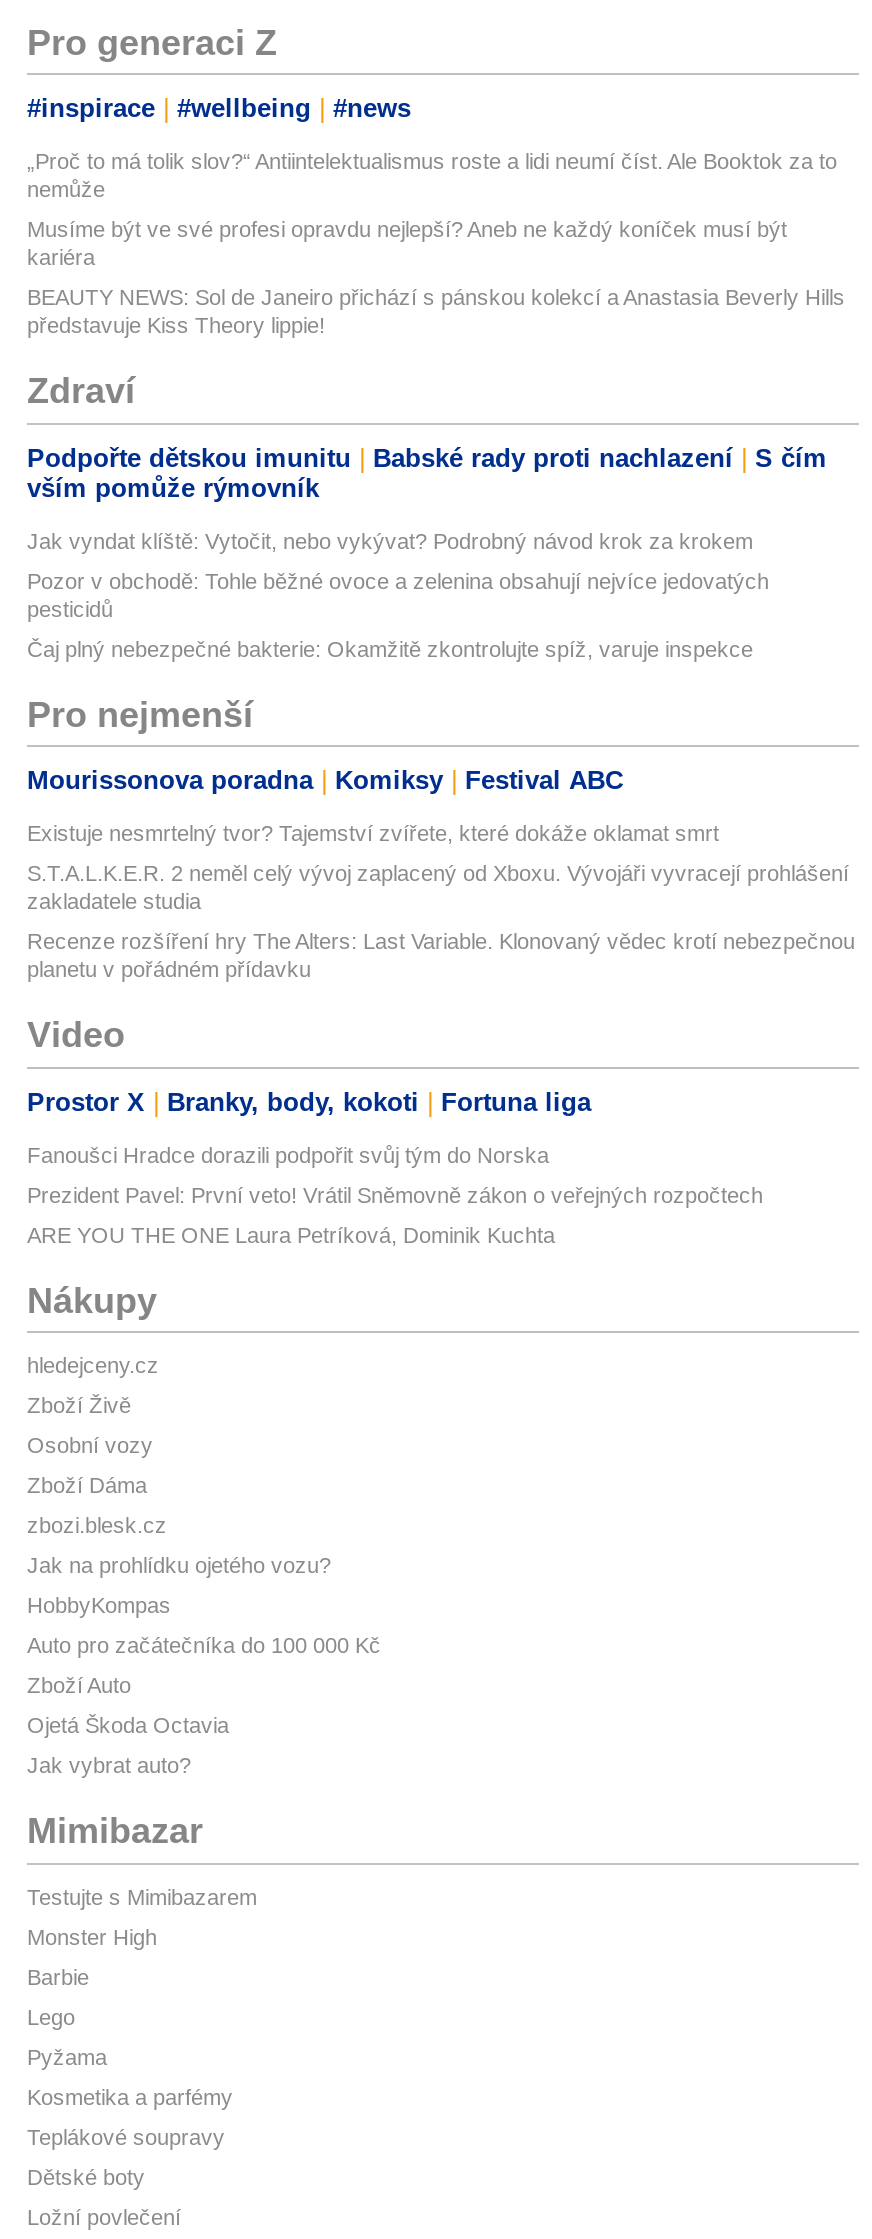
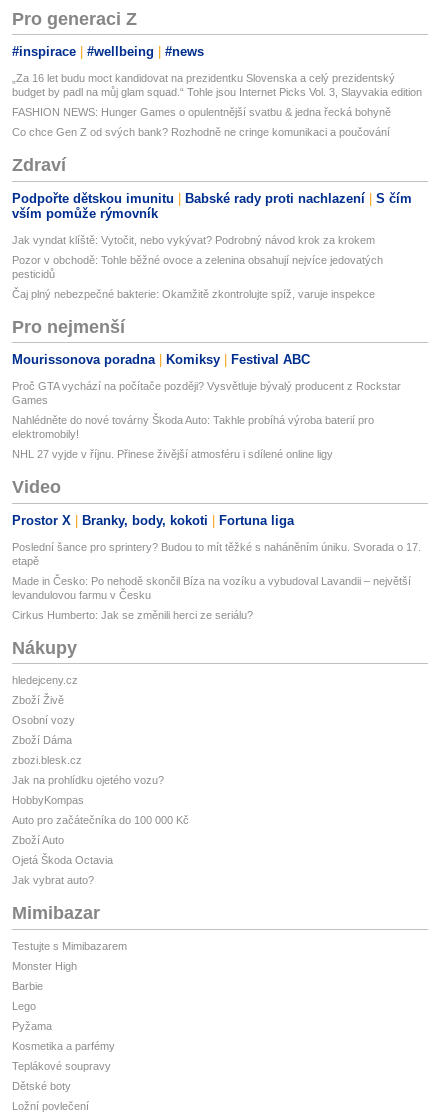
[27,149,837,201] „Proč to má tolik slov?“ Antiintelektualismus roste a lidi neumí číst. Ale Booktok za to | nemůže -> [12,72,422,98] „Za 16 let budu moct kandidovat na prezidentku Slovenska a celý prezidentský | budget by padl na můj glam squad.“ Tohle jsou Internet Picks Vol. 3, Slayvakia edition
[27,217,787,269] Musíme být ve své profesi opravdu nejlepší? Aneb ne každý koníček musí být | kariéra -> [12,106,391,118] FASHION NEWS: Hunger Games o opulentnější svatbu & jedna řecká bohyně
[27,285,845,337] BEAUTY NEWS: Sol de Janeiro přichází s pánskou kolekcí a Anastasia Beverly Hills | představuje Kiss Theory lippie! -> [12,126,390,138] Co chce Gen Z od svých bank? Rozhodně ne cringe komunikaci a poučování
moved [27,371,827,795] -> [12,155,412,367]: Zdraví | Podpořte dětskou imunitu | Babské rady proti nachlazení | ... | Komiksy | Festival ABC
[27,821,719,845] Existuje nesmrtelný tvor? Tajemství zvířete, které dokáže oklamat smrt -> [12,380,401,406] Proč GTA vychází na počítače později? Vysvětluje bývalý producent z Rockstar | Games
[27,861,849,913] S.T.A.L.K.E.R. 2 neměl celý vývoj zaplacený od Xboxu. Vývojáři vyvracejí prohlášení | zakladatele studia -> [12,414,374,440] Nahlédněte do nové továrny Škoda Auto: Takhle probíhá výroba baterií pro | elektromobily!
[27,929,855,981] Recenze rozšíření hry The Alters: Last Variable. Klonovaný vědec krotí nebezpečnou | planetu v pořádném přídavku -> [12,448,333,460] NHL 27 vyjde v říjnu. Přinese živější atmosféru i sdílené online ligy
moved [27,1015,591,1116] -> [12,477,294,528]: Video | Prostor X | Branky, body, kokoti | Fortuna liga
[27,1142,549,1166] Fanoušci Hradce dorazili podpořit svůj tým do Norska -> [12,541,421,567] Poslední šance pro sprintery? Budou to mít těžké s naháněním úniku. Svorada o 17. | etapě
[27,1182,763,1206] Prezident Pavel: První veto! Vrátil Sněmovně zákon o veřejných rozpočtech -> [12,575,411,601] Made in Česko: Po nehodě skončil Bíza na vozíku a vybudoval Lavandii – největší | levandulovou farmu v Česku
[27,1222,555,1246] ARE YOU THE ONE Laura Petríková, Dominik Kuchta -> [12,609,253,621] Cirkus Humberto: Jak se změnili herci ze seriálu?

